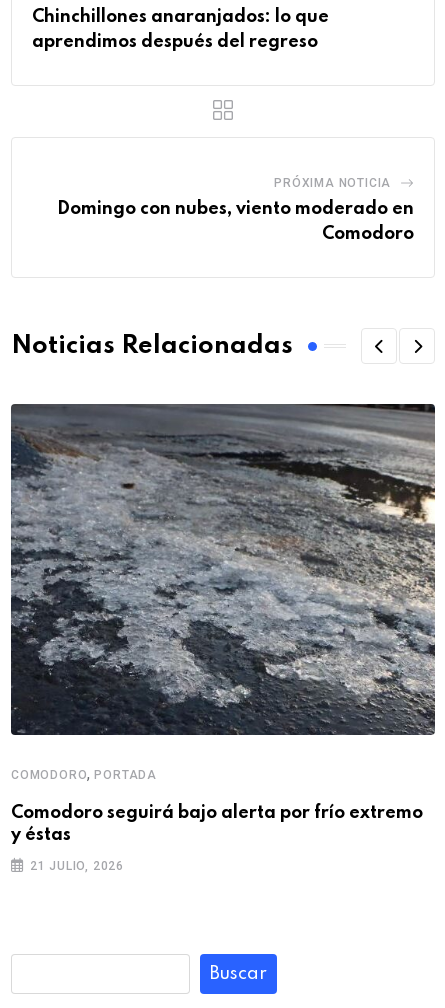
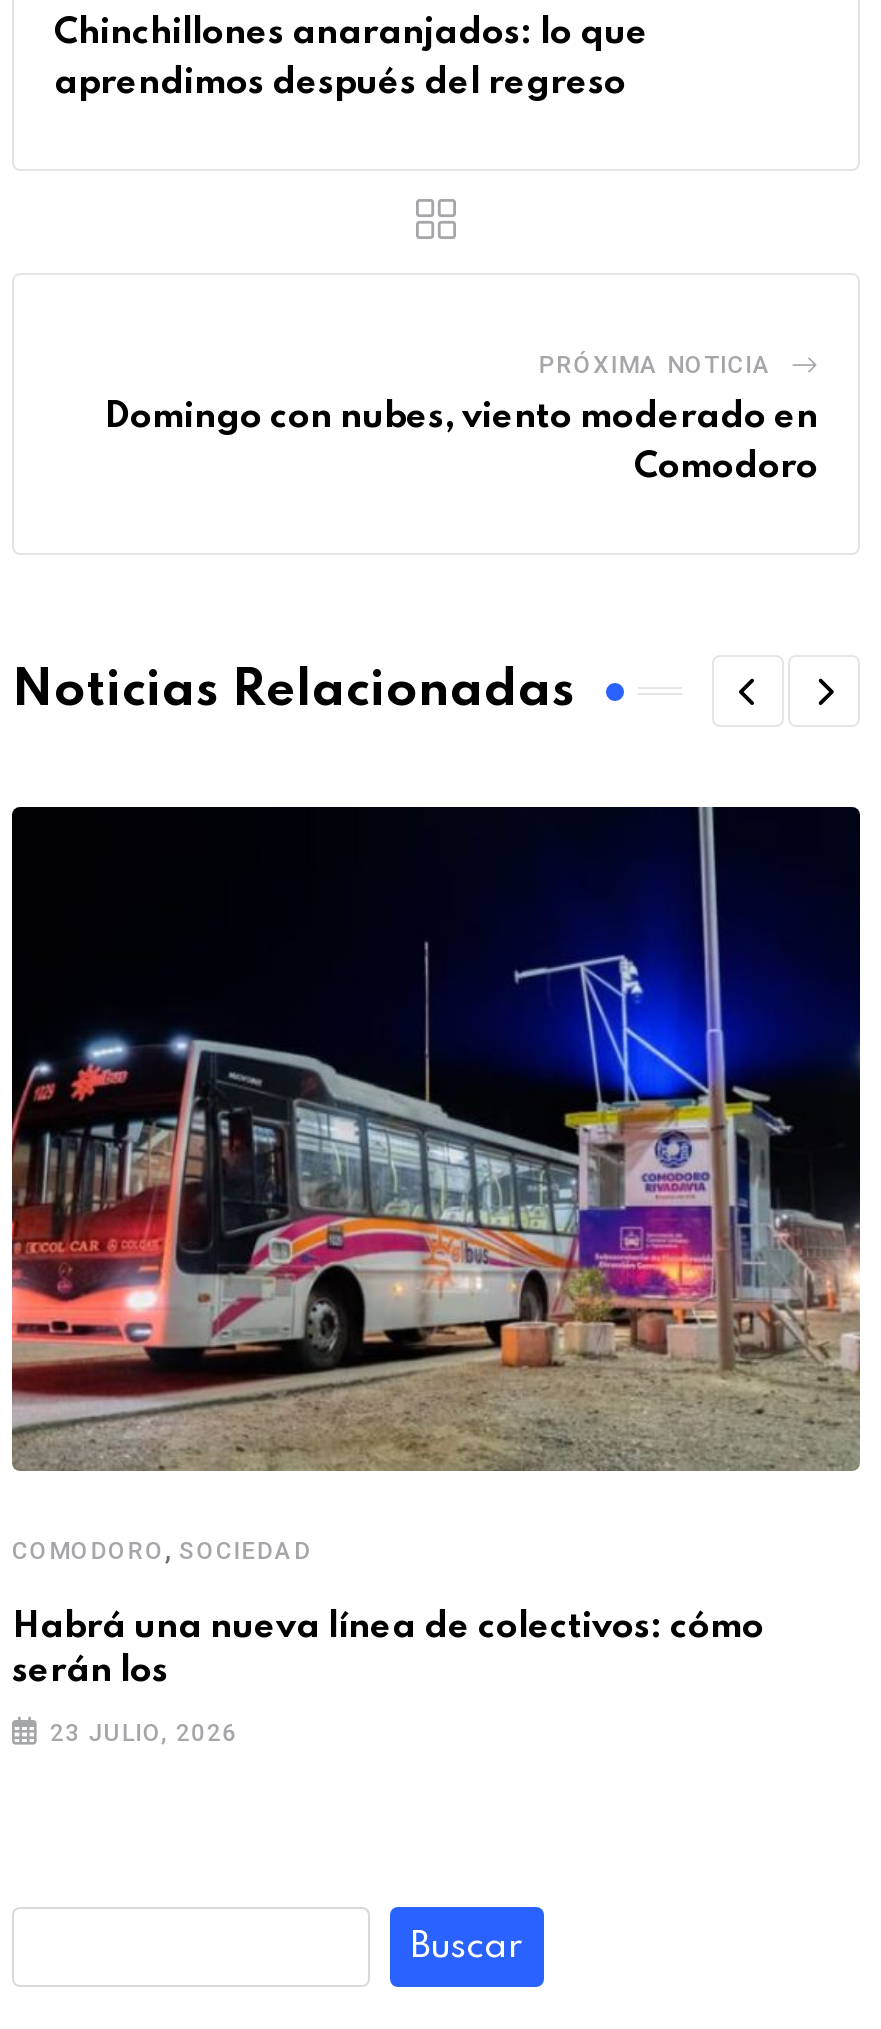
[10,403,436,783] [image] | COMODORO, PORTADA -> [10,807,862,1567] [image] | COMODORO, SOCIEDAD
[11,804,423,844] Comodoro seguirá bajo alerta por frío extremo | y éstas -> [12,1609,764,1689] Habrá una nueva línea de colectivos: cómo | serán los
[30,859,124,873] 21 JULIO, 2026 -> [50,1719,238,1747] 23 JULIO, 2026

